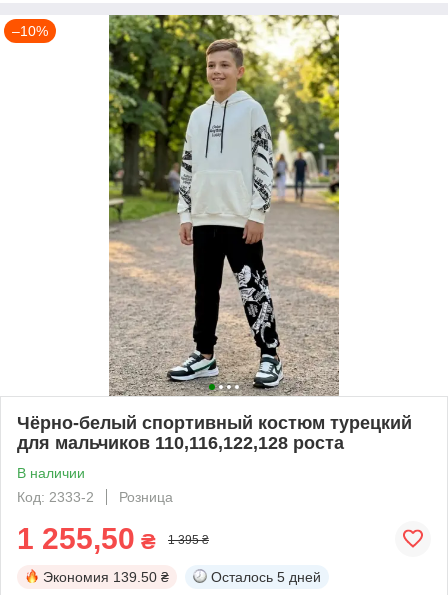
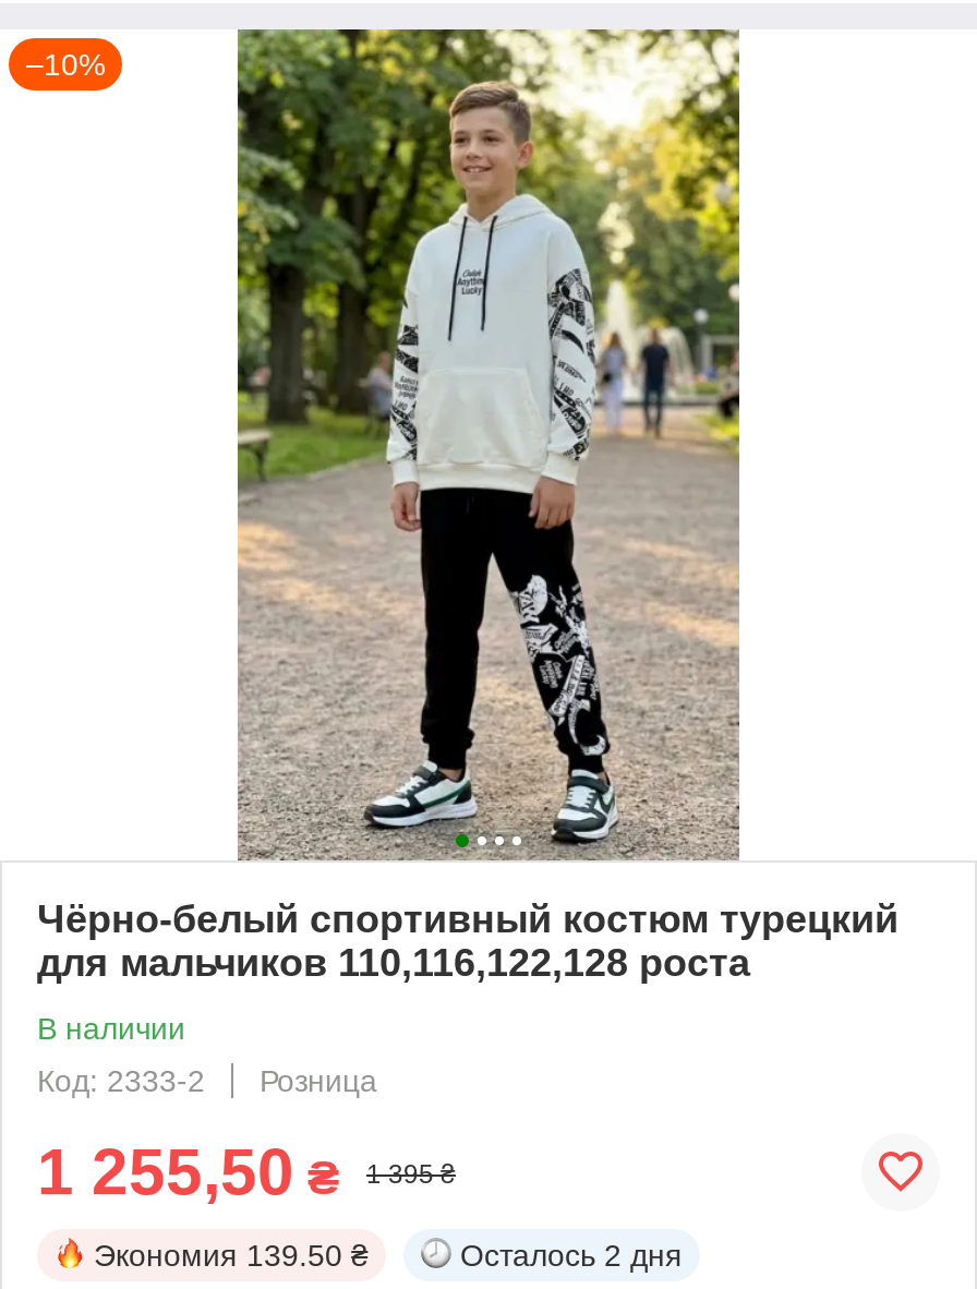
[211,569,321,585] Осталось 5 дней -> [460,1237,683,1272] Осталось 2 дня

